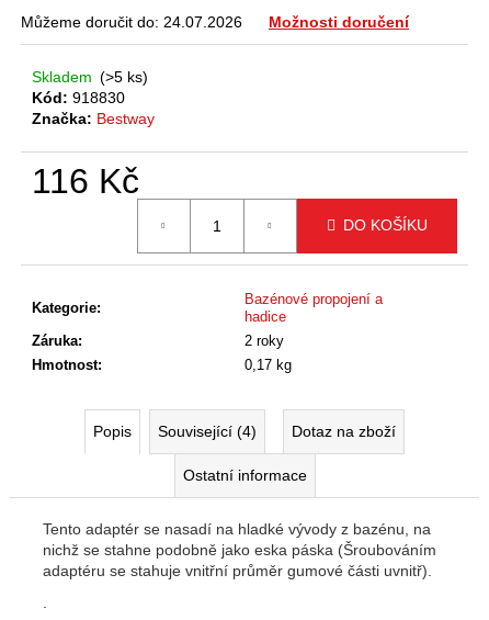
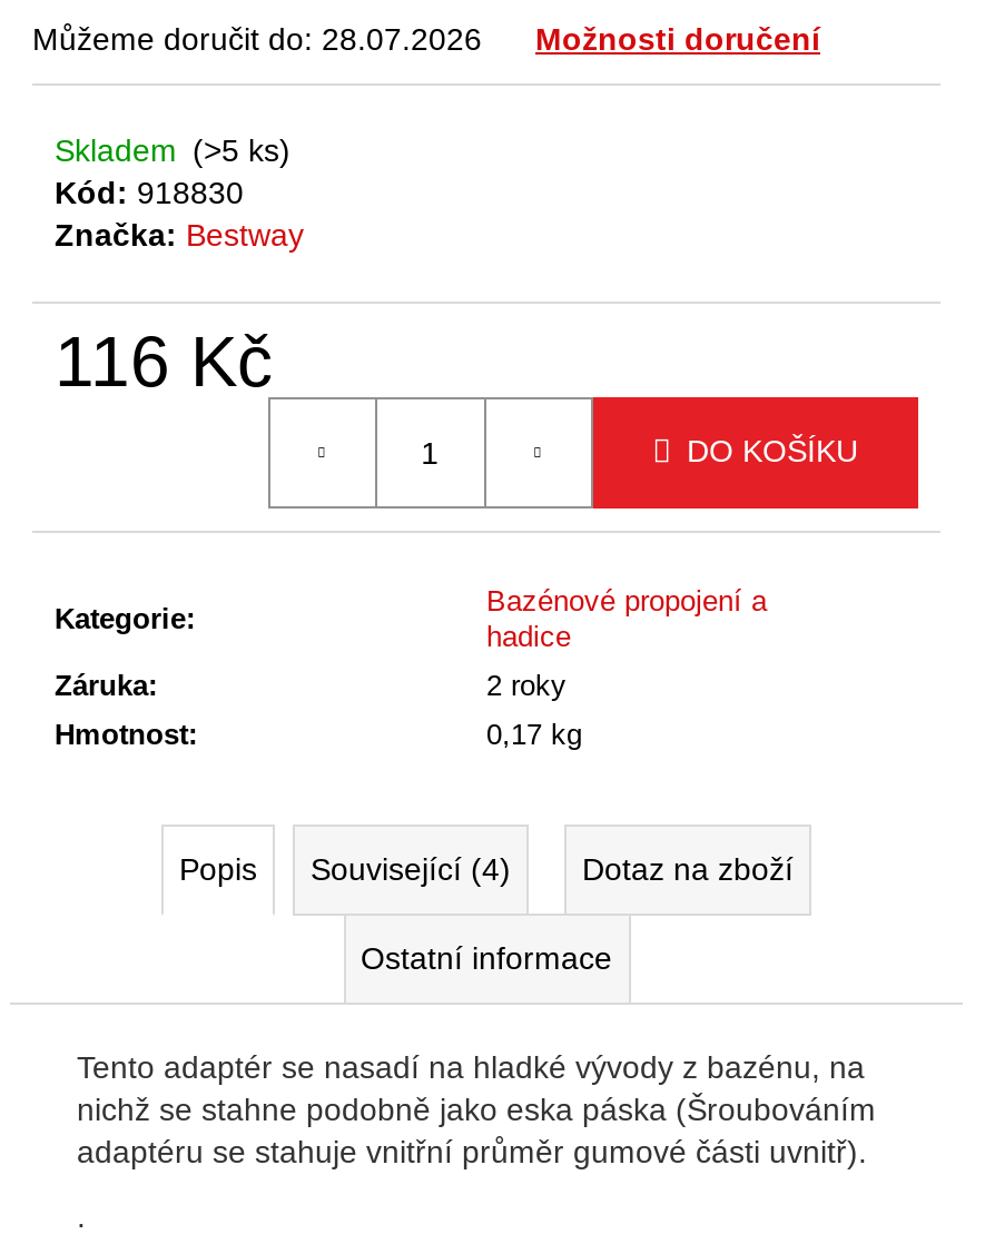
[21,13,242,30] Můžeme doručit do: 24.07.2026 -> [32,20,482,56] Můžeme doručit do: 28.07.2026

